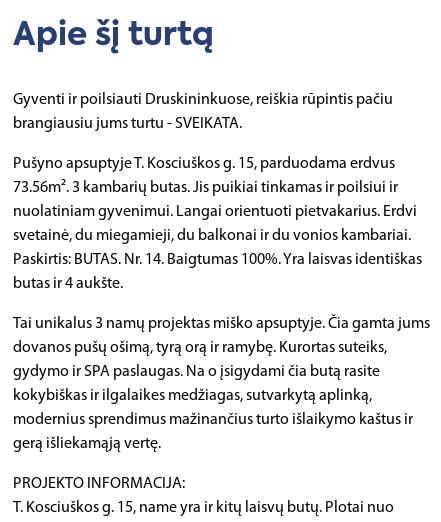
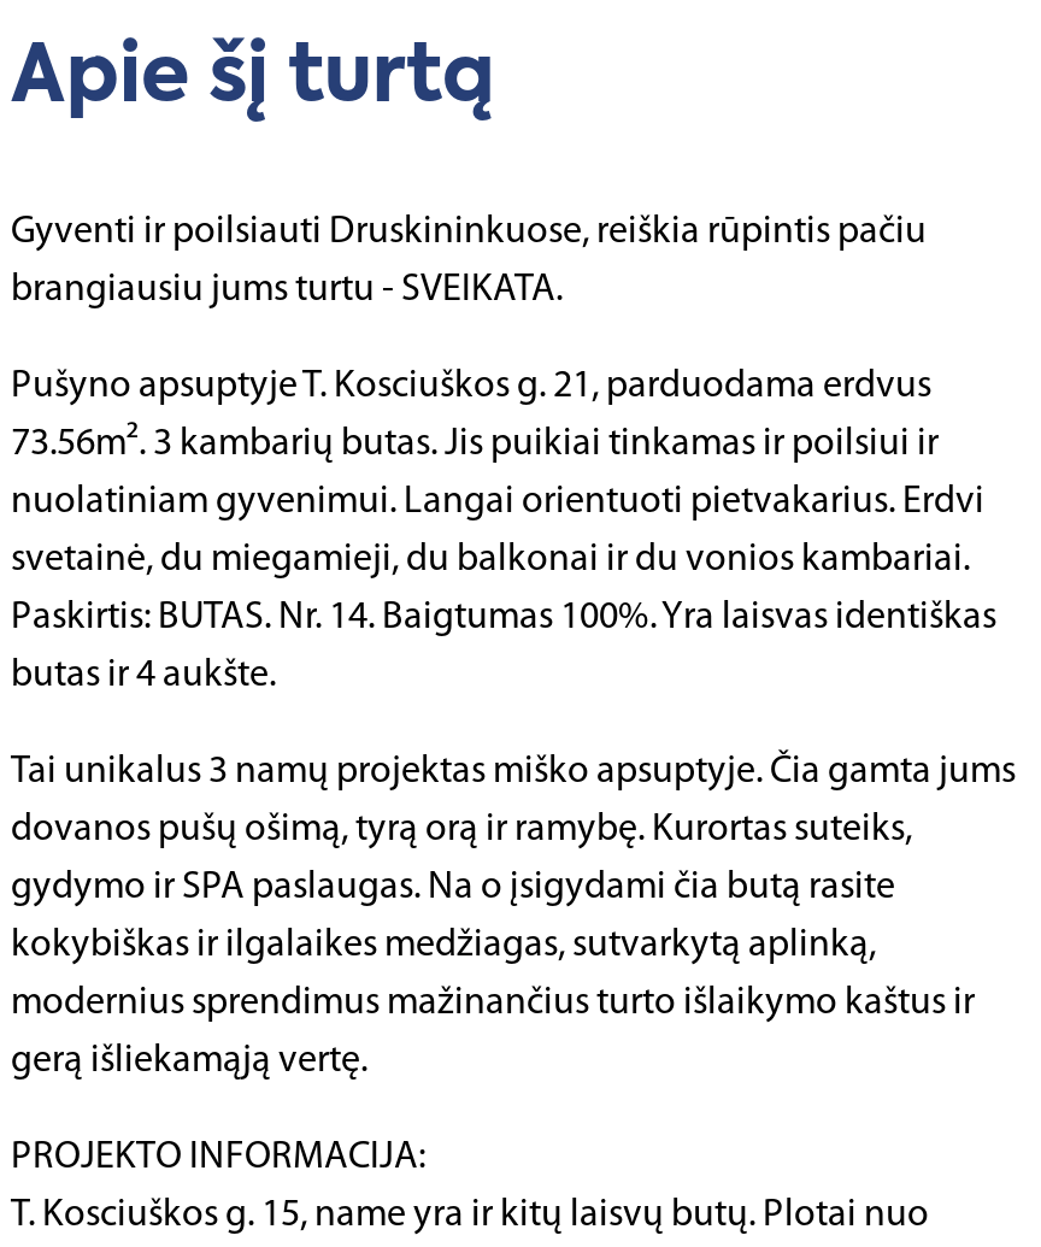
[13,156,395,172] Pušyno apsuptyje T. Kosciuškos g. 15, parduodama erdvus -> [11,368,931,407] Pušyno apsuptyje T. Kosciuškos g. 21, parduodama erdvus

